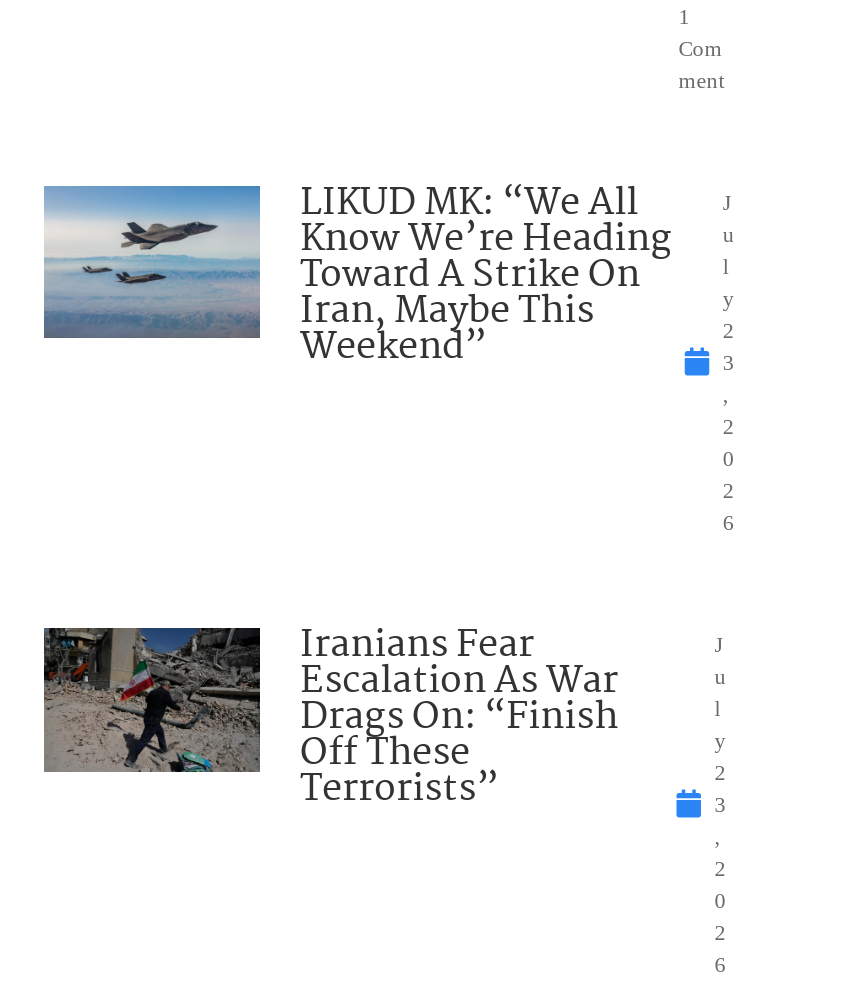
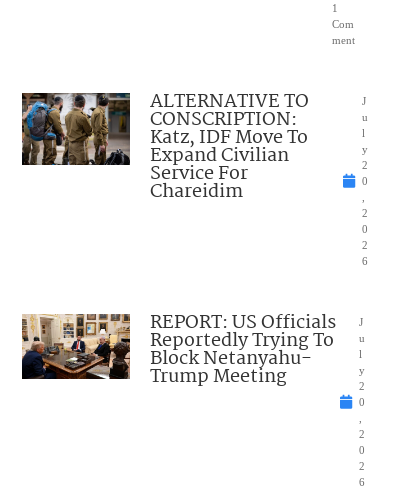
[42,174,672,378] [image] | LIKUD MK: “We All | Know We’re Heading | Toward A Strike On | Iran, Maybe This | Weekend” -> [21,87,309,207] [image] | ALTERNATIVE TO | CONSCRIPTION: | Katz, IDF Move To | Expand Civilian | Service For | Chareidim
[723,350,735,374] 3 -> [362,175,368,187] 0
[42,616,618,820] [image] | Iranians Fear | Escalation As War | Drags On: “Finish | Off These | Terrorists” -> [21,308,336,392] [image] | REPORT: US Officials | Reportedly Trying To | Block Netanyahu- | Trump Meeting
[715,792,727,816] 3 -> [359,396,365,408] 0

